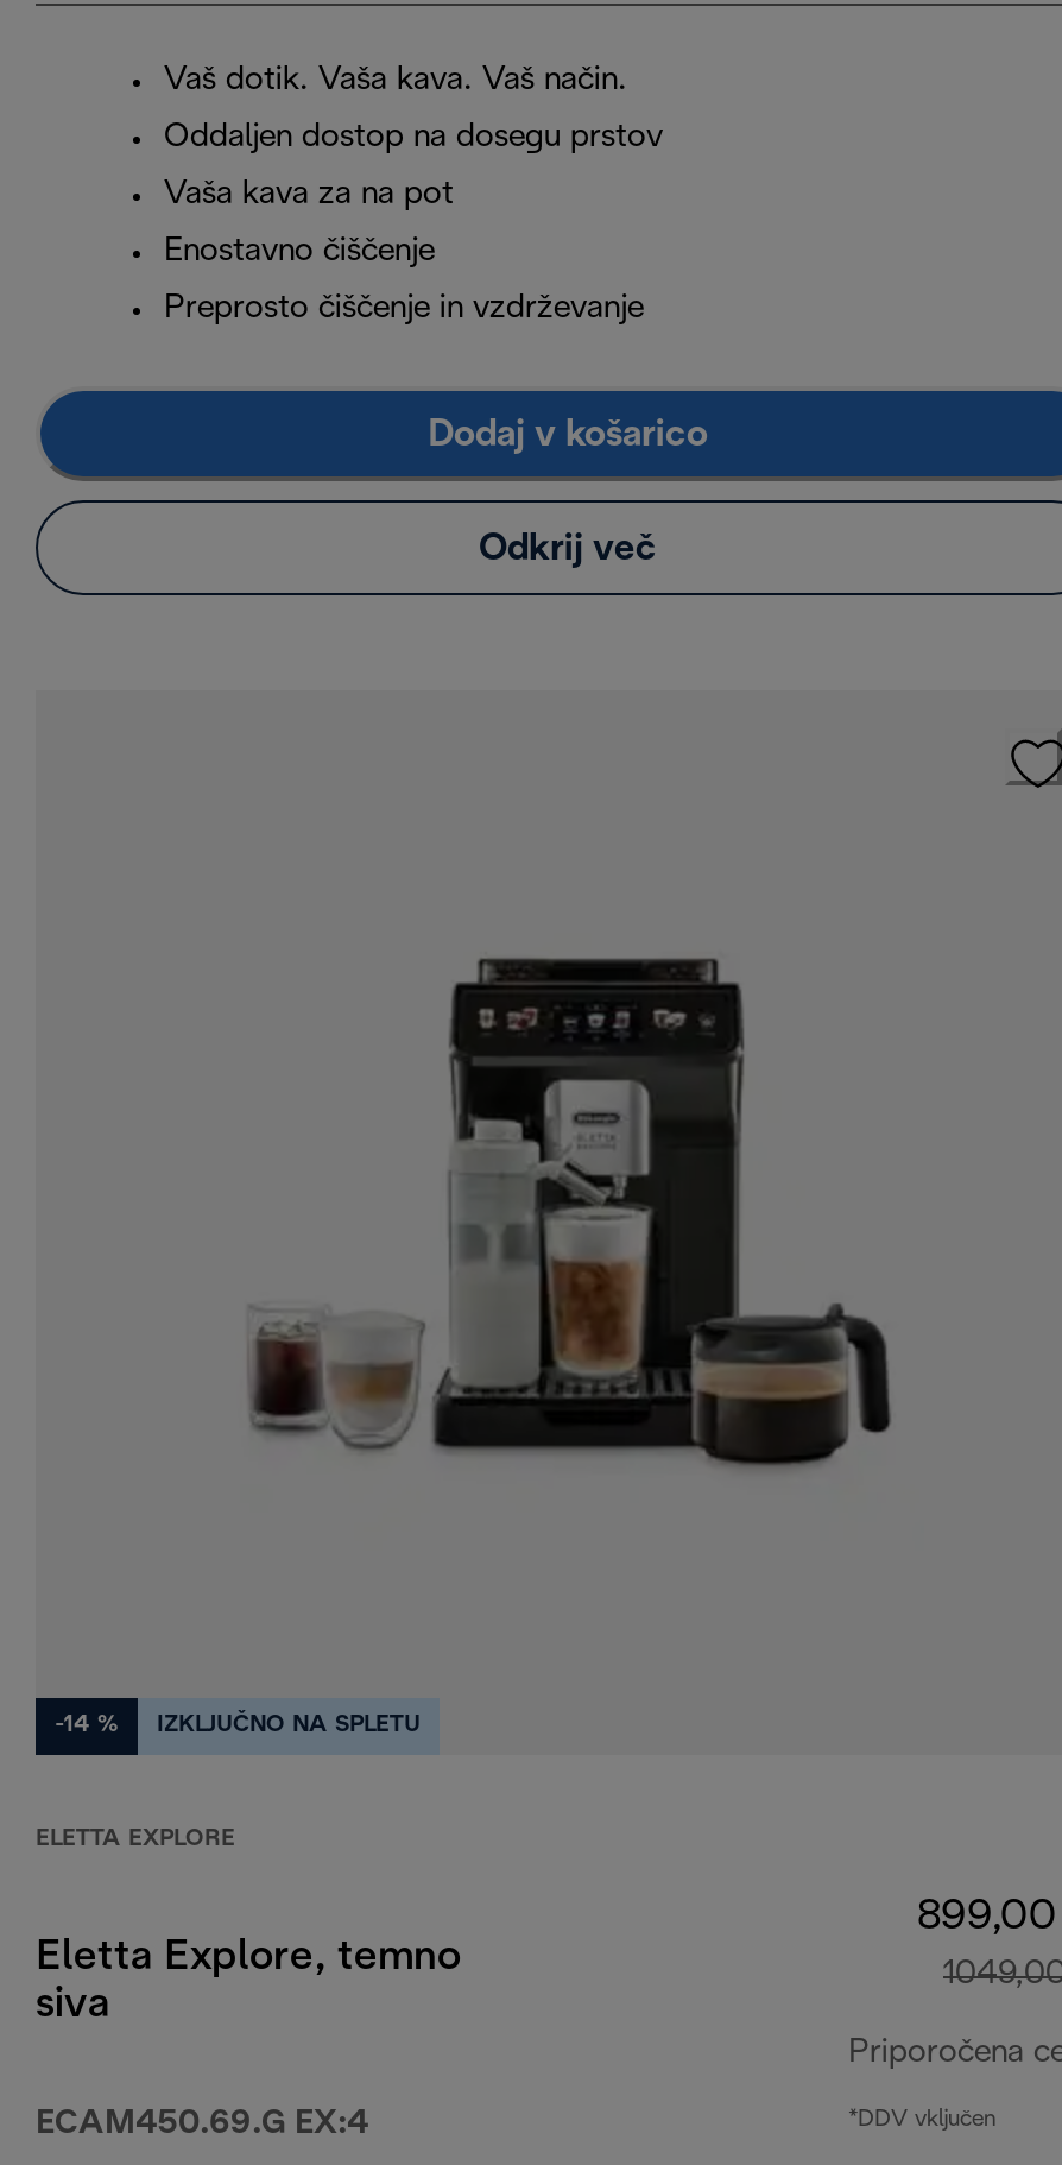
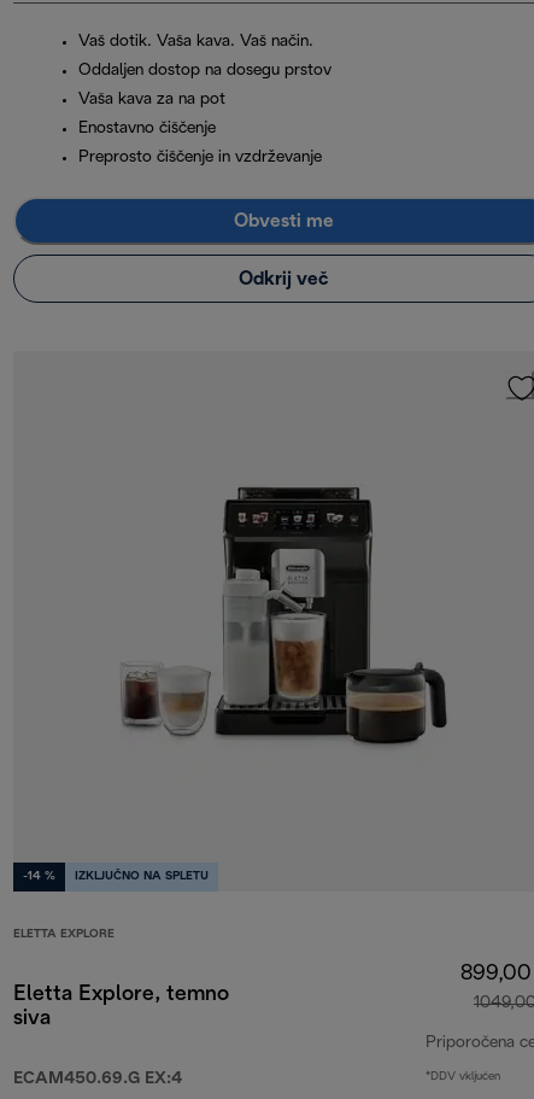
[428,417,708,453] Dodaj v košarico -> [233,212,333,230] Obvesti me

